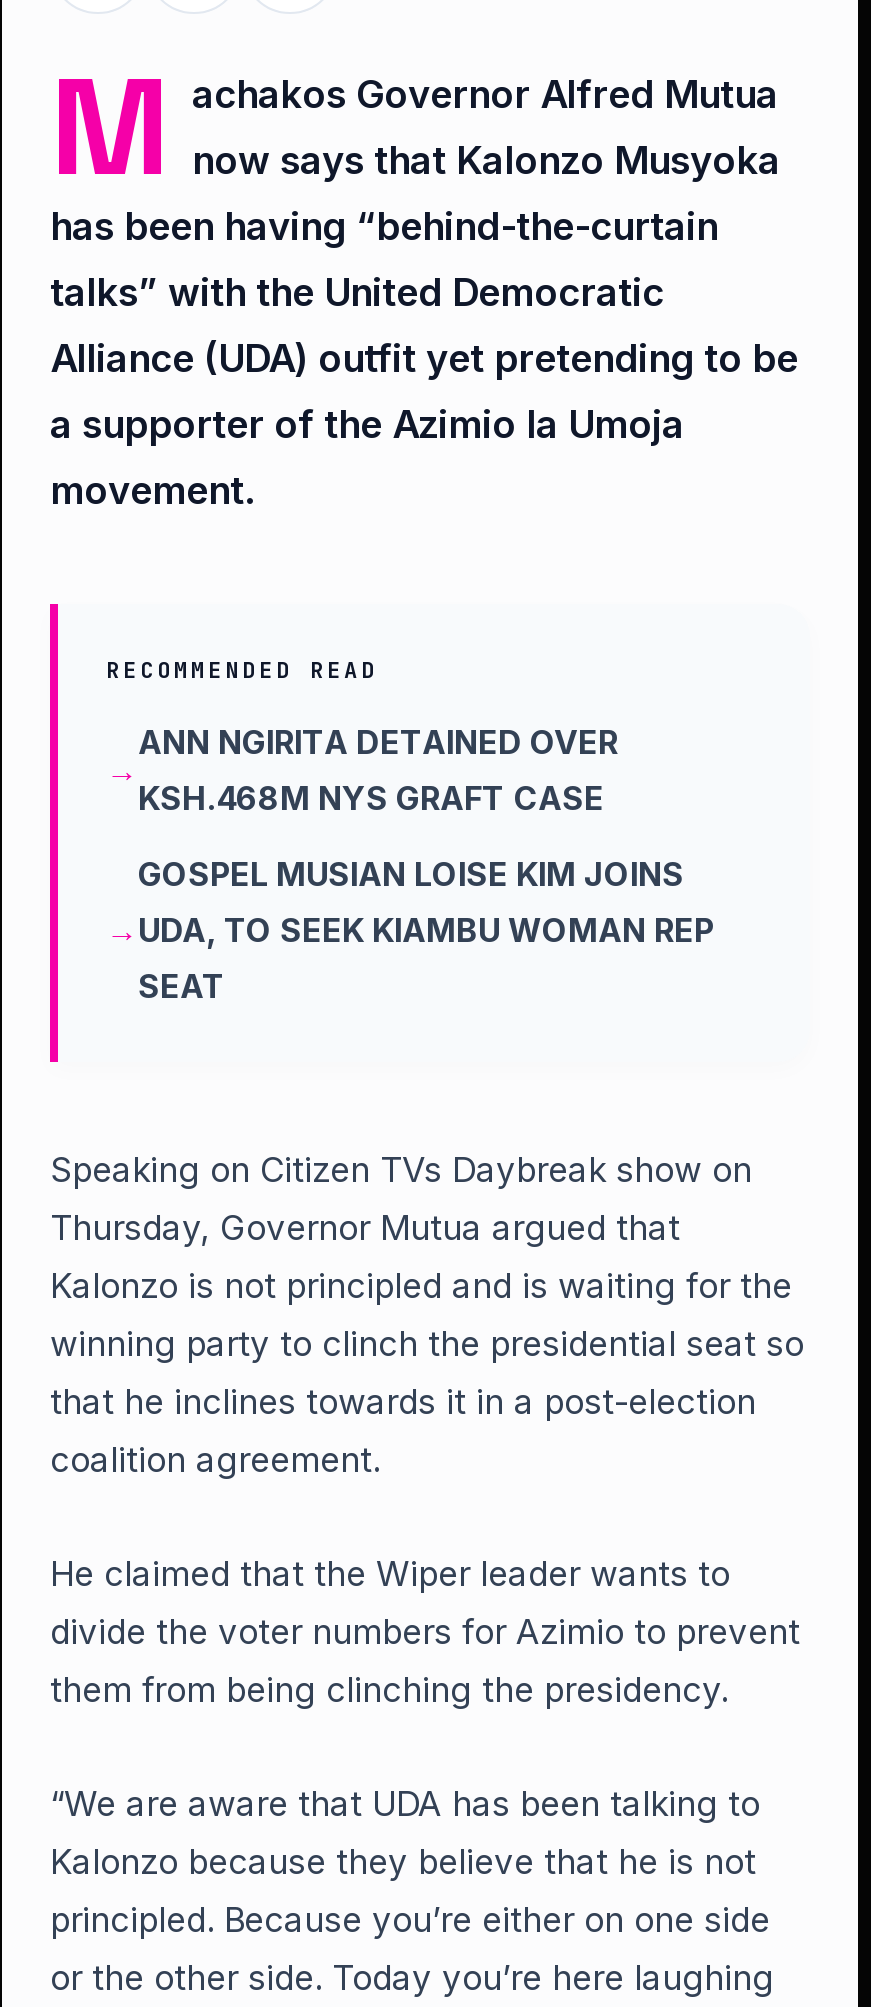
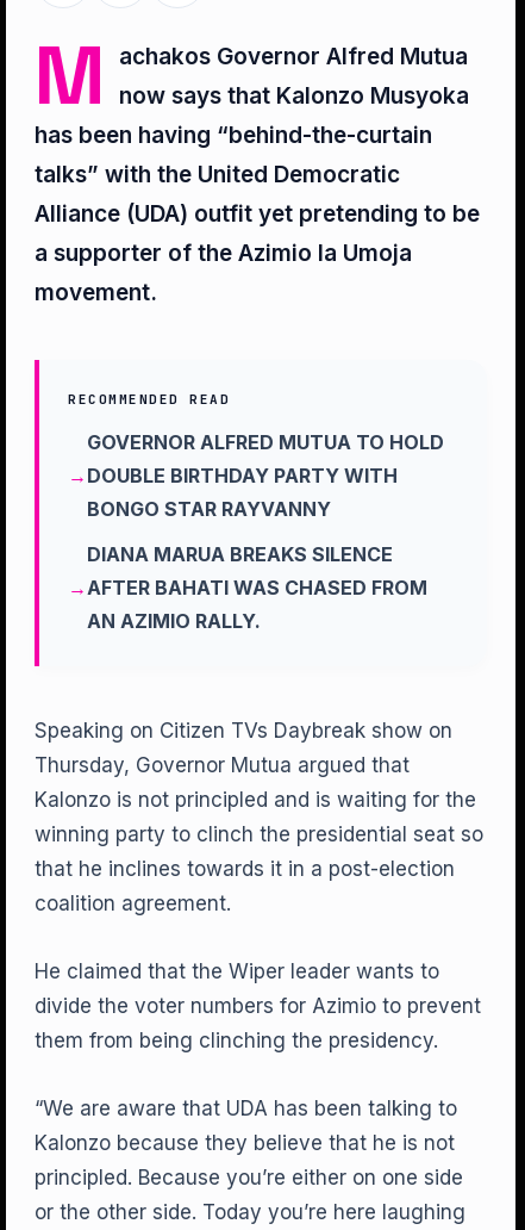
[138,722,618,818] ANN NGIRITA DETAINED OVER | KSH.468M NYS GRAFT CASE -> [87,430,444,521] GOVERNOR ALFRED MUTUA TO HOLD | DOUBLE BIRTHDAY PARTY WITH | BONGO STAR RAYVANNY
[138,854,714,1006] GOSPEL MUSIAN LOISE KIM JOINS | UDA, TO SEEK KIAMBU WOMAN REP | SEAT -> [87,542,427,633] DIANA MARUA BREAKS SILENCE | AFTER BAHATI WAS CHASED FROM | AN AZIMIO RALLY.

